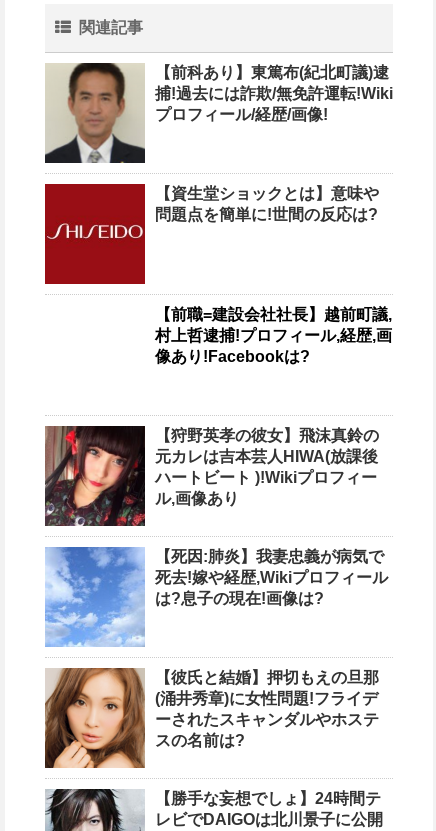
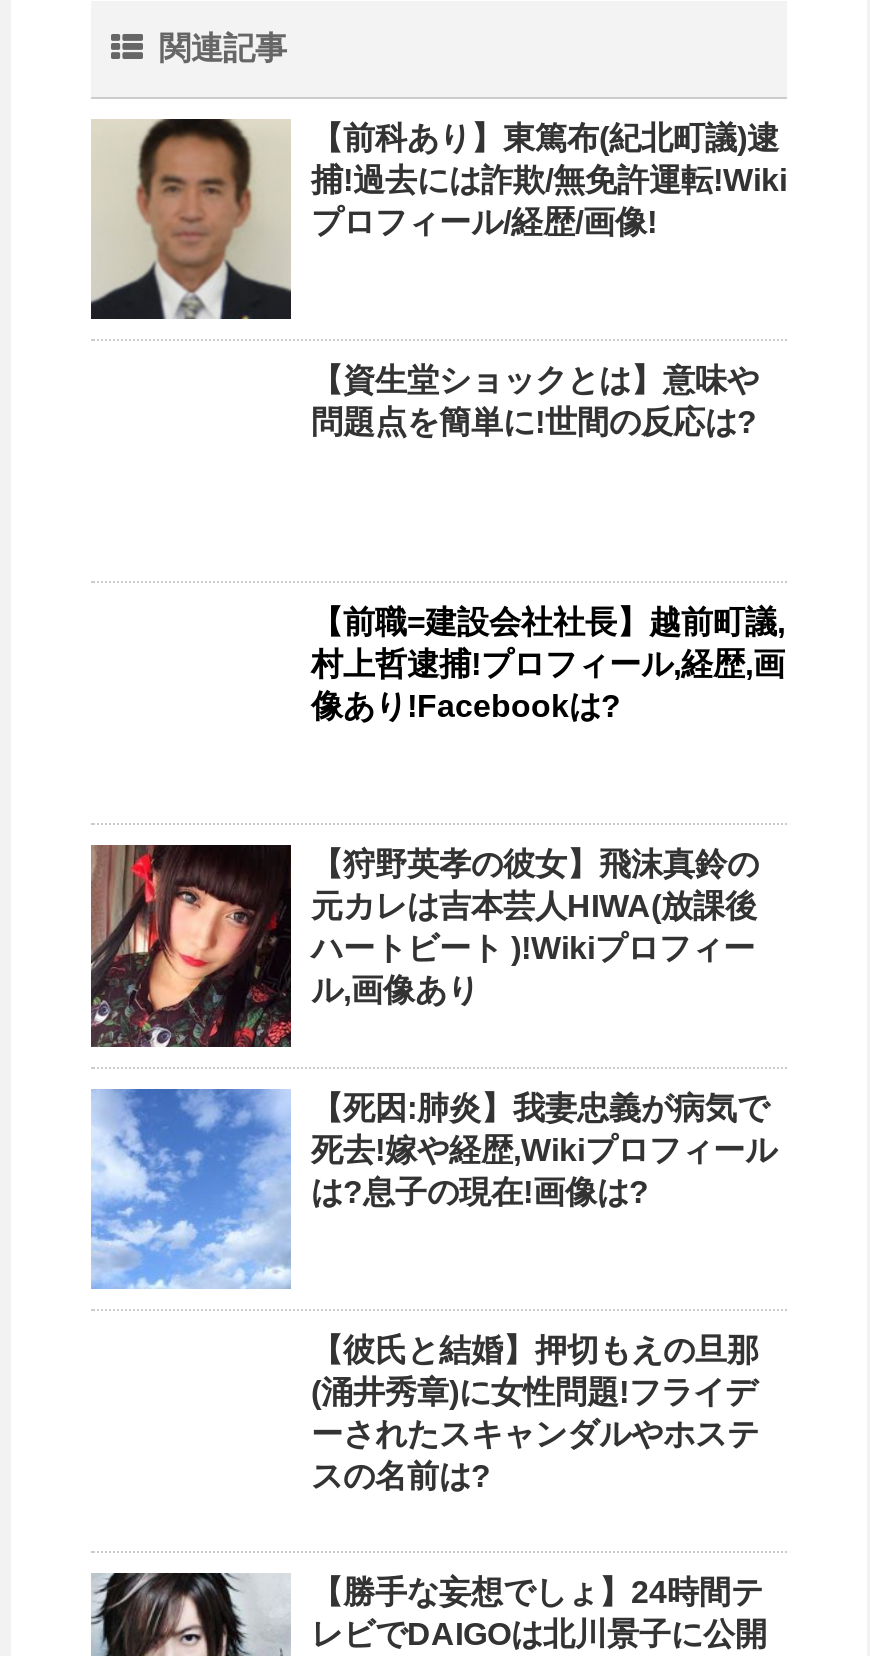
[44,183,146,285] [image] -> none
[44,667,146,769] [image] -> none

